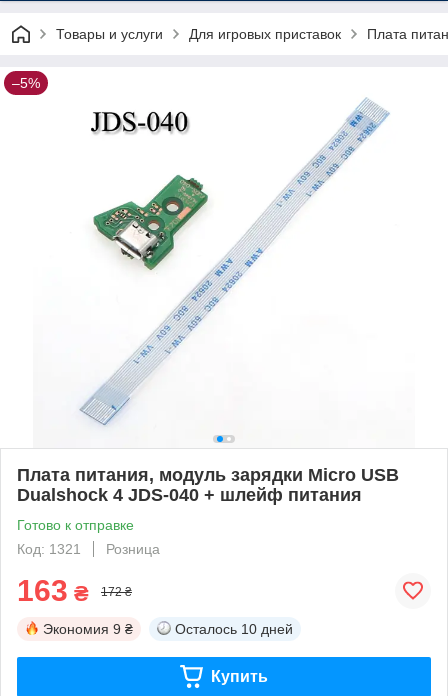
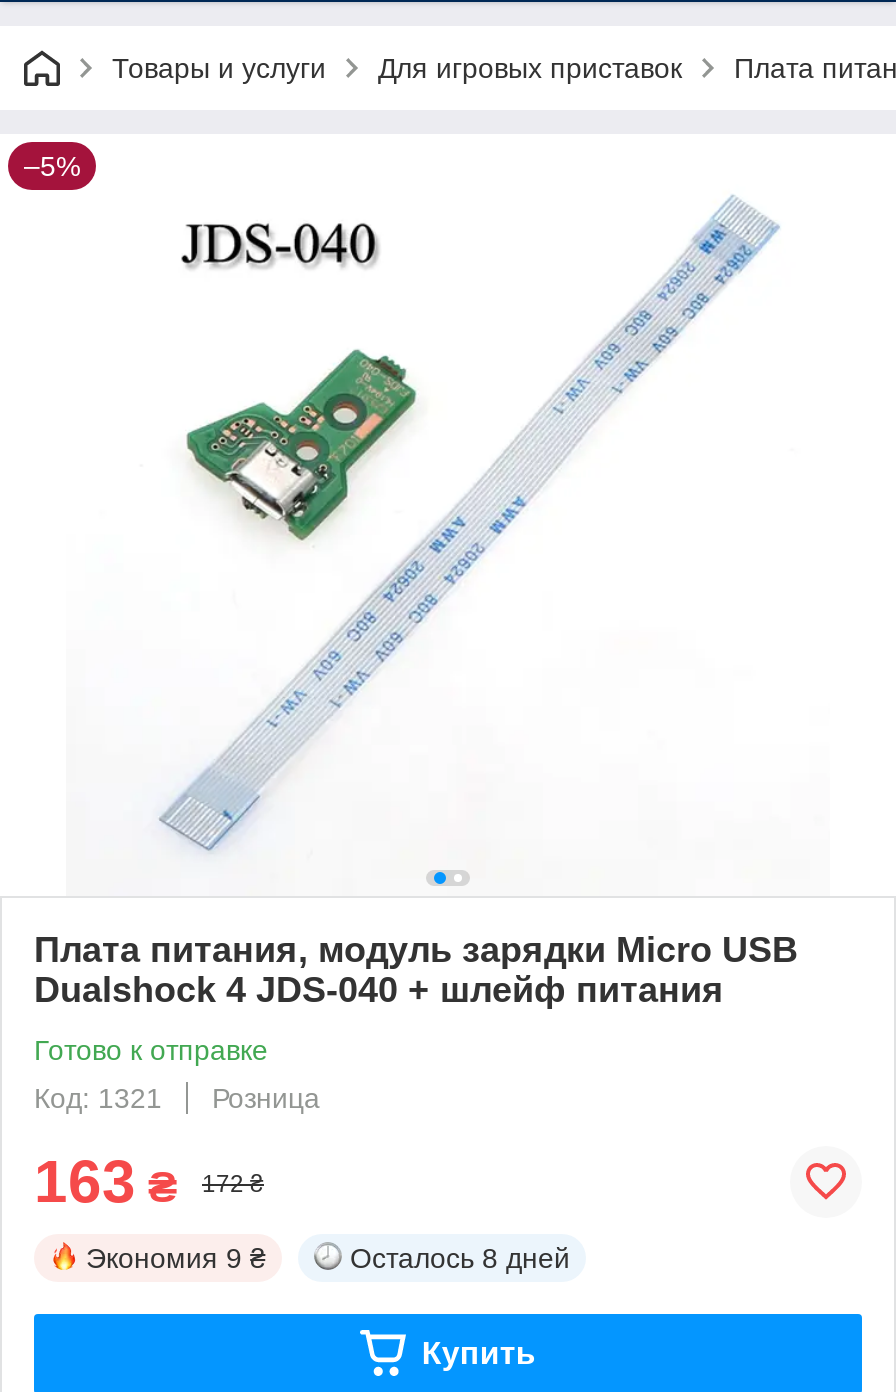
[175,621,293,637] Осталось 10 дней -> [350,1242,570,1274] Осталось 8 дней

